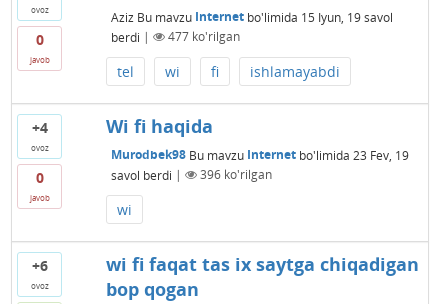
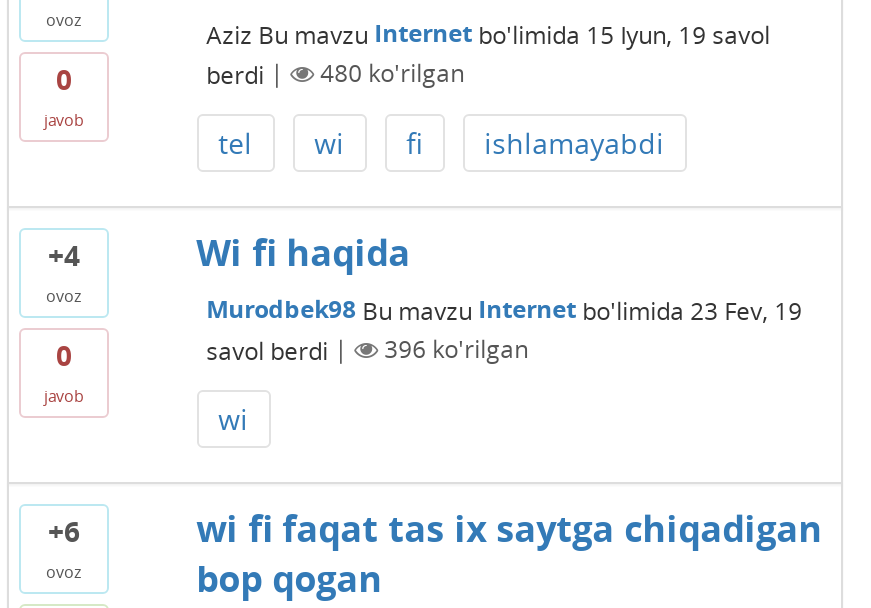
[168,28,240,45] 477 ko'rilgan -> [320,56,464,90] 480 ko'rilgan

